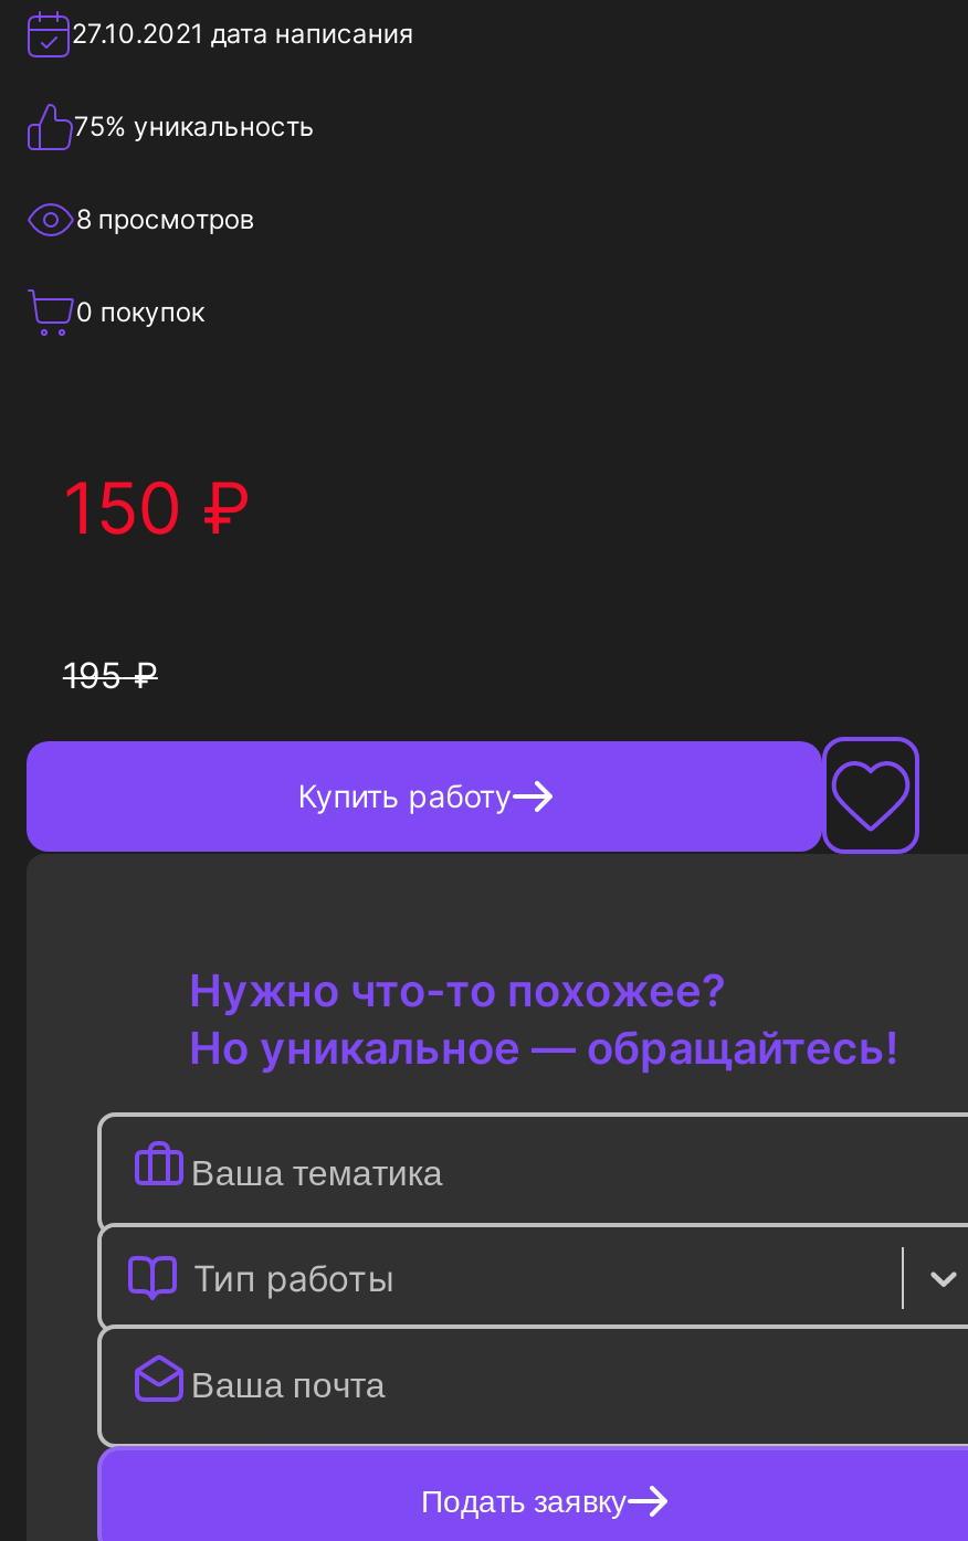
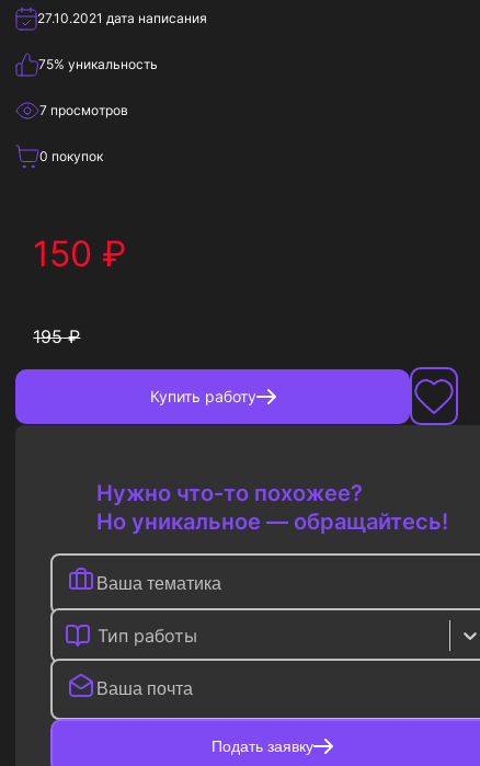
[76,202,255,236] 8 просмотров -> [40,102,129,118] 7 просмотров

